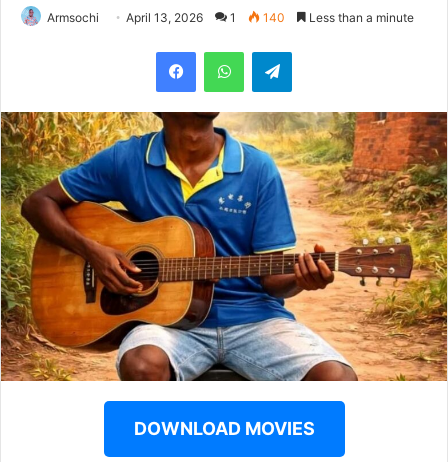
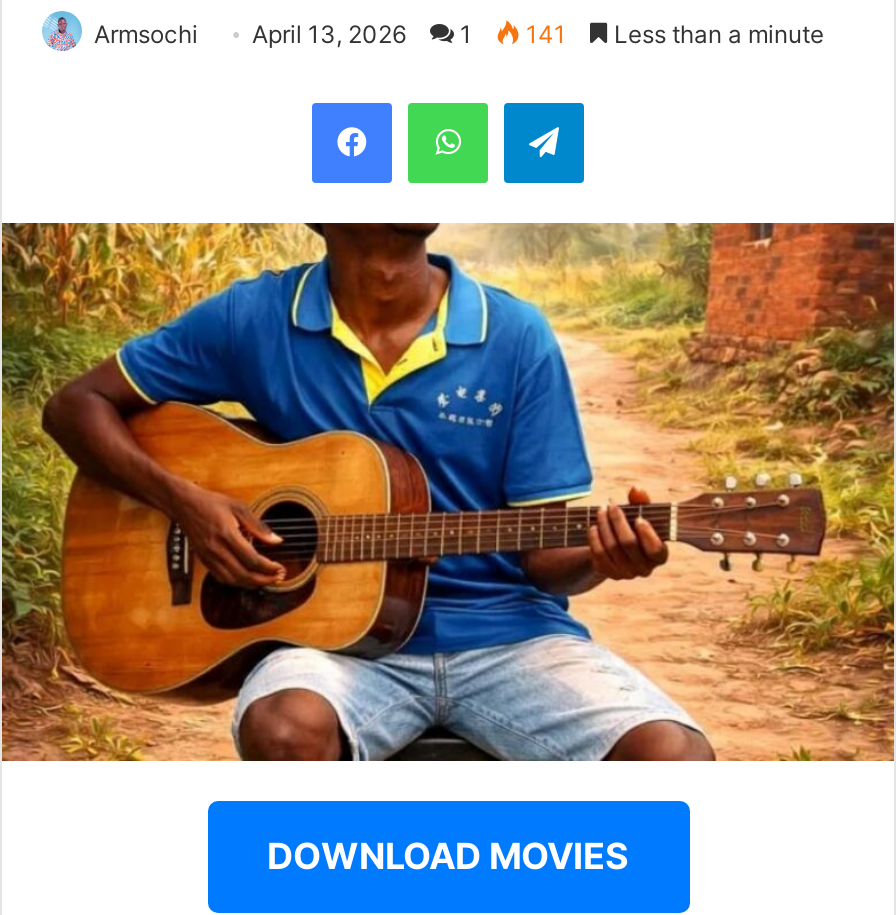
[47,10,414,25] Armsochi April 13, 2026 1 140 Less than a minute -> [94,19,824,49] Armsochi April 13, 2026 1 141 Less than a minute

